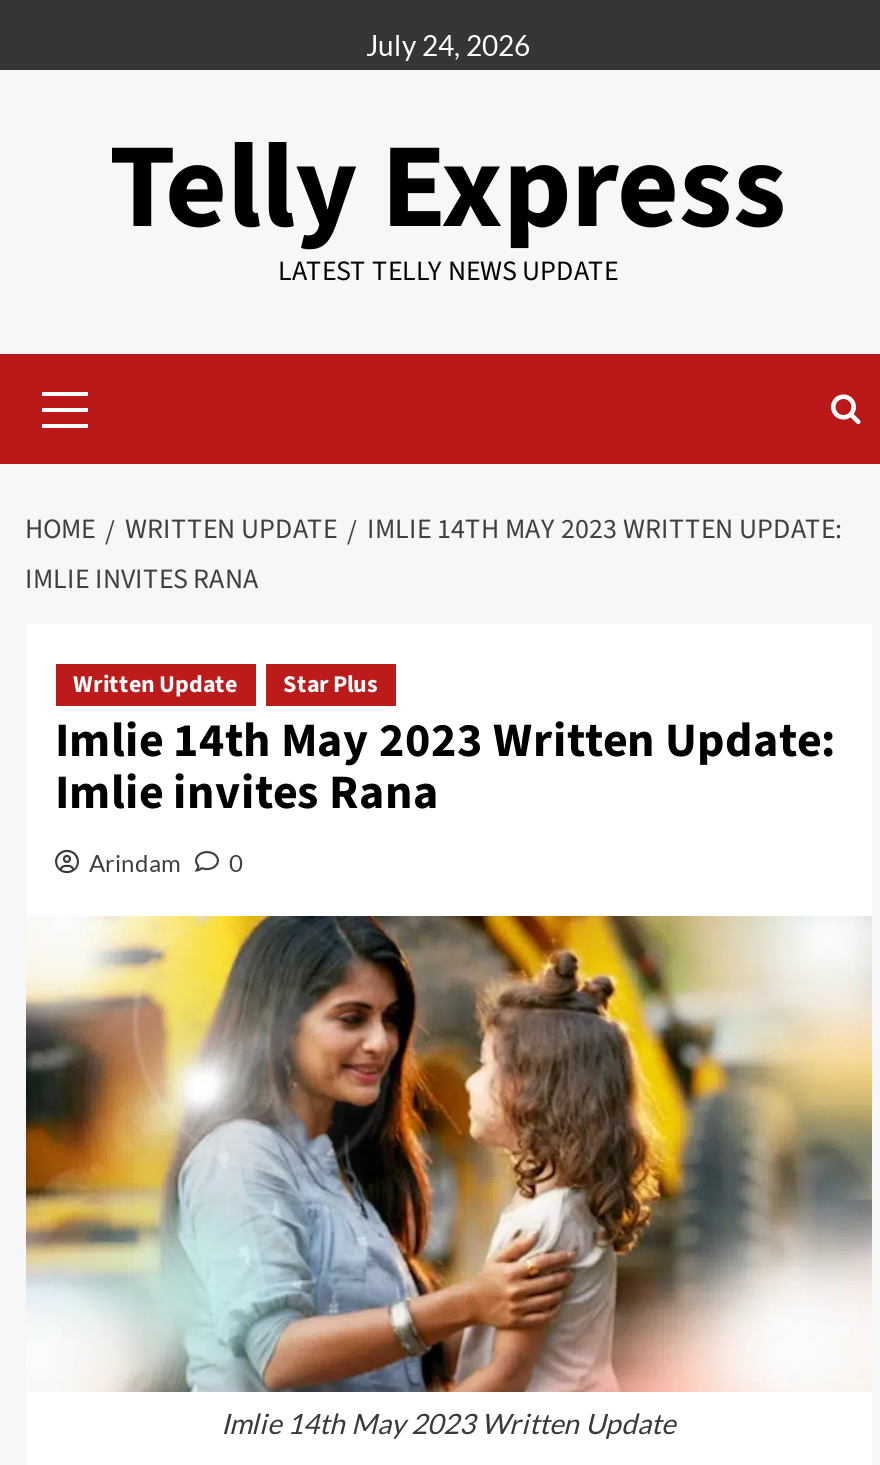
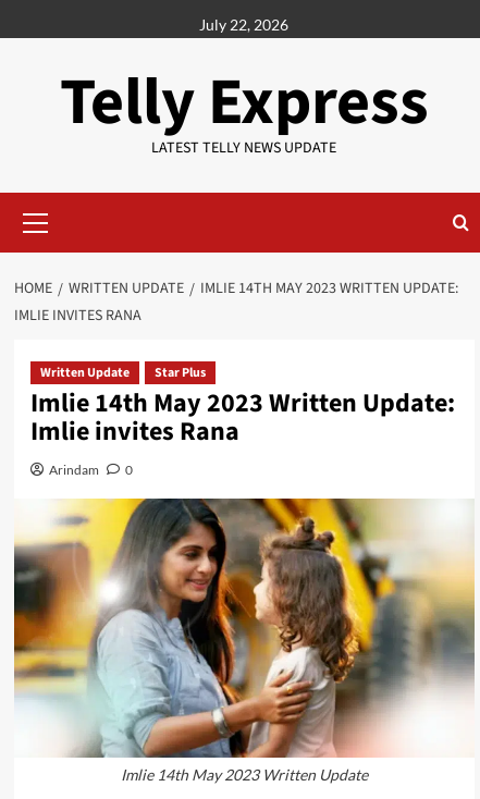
[366,28,530,62] July 24, 2026 -> [199,15,288,34] July 22, 2026

